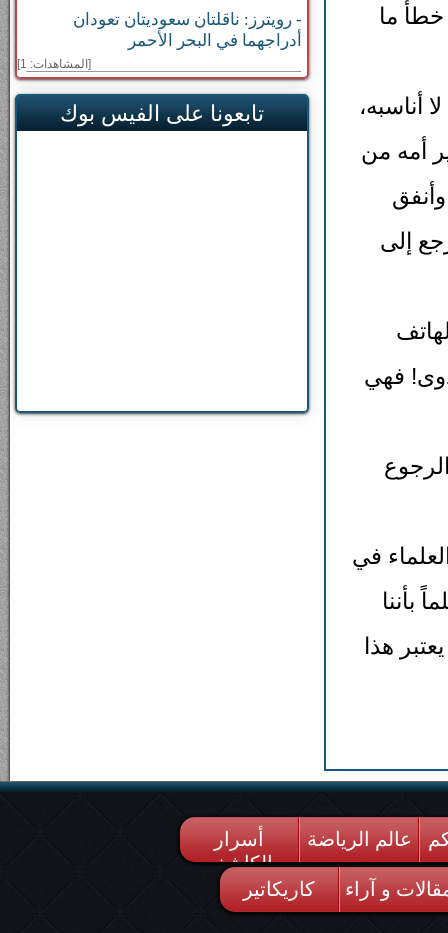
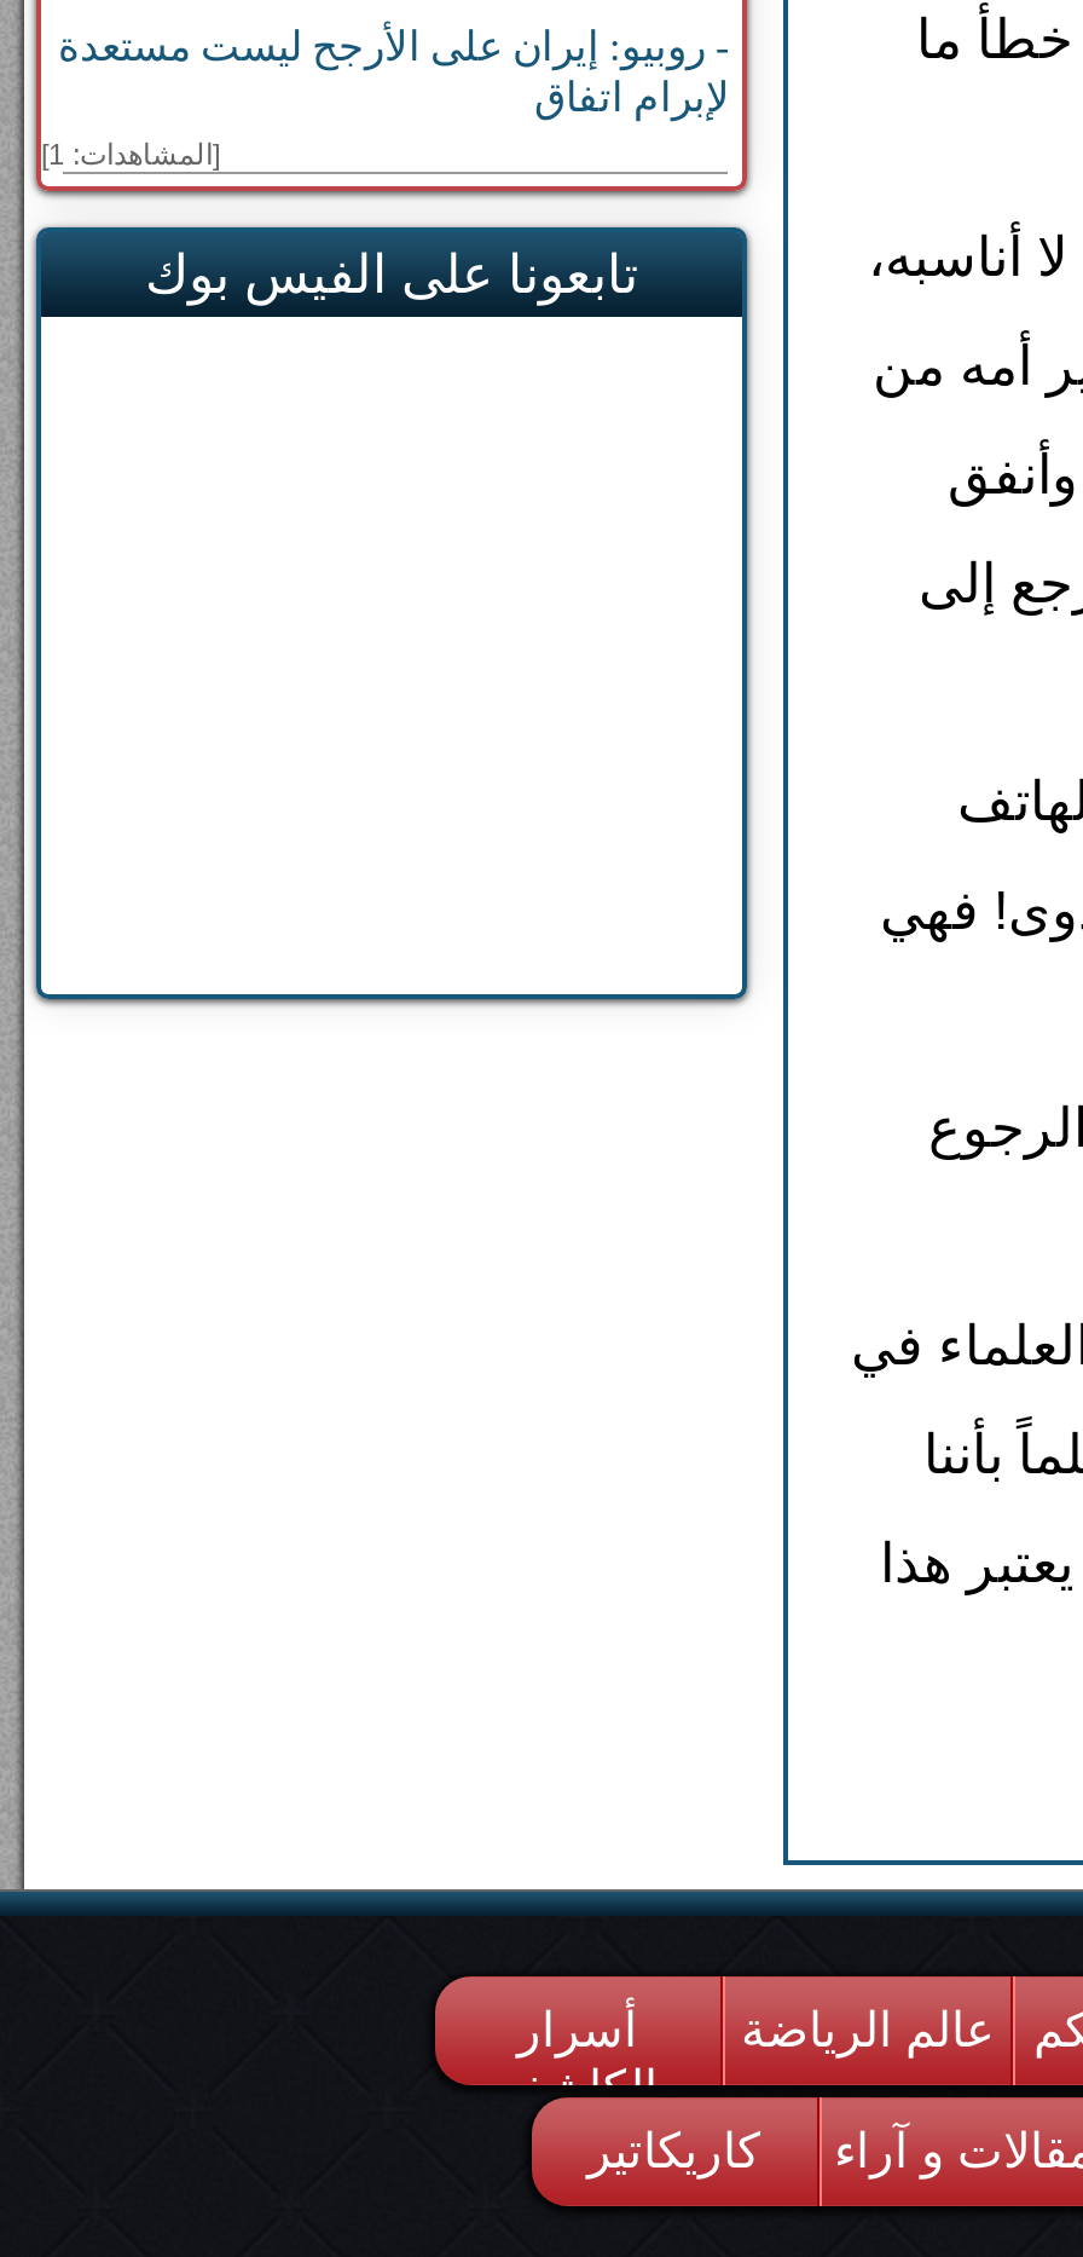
[73,10,302,50] - رويترز: ناقلتان سعوديتان تعودان | أدراجهما في البحر الأحمر -> [58,24,730,121] - روبيو: إيران على الأرجح ليست مستعدة | لإبرام اتفاق

